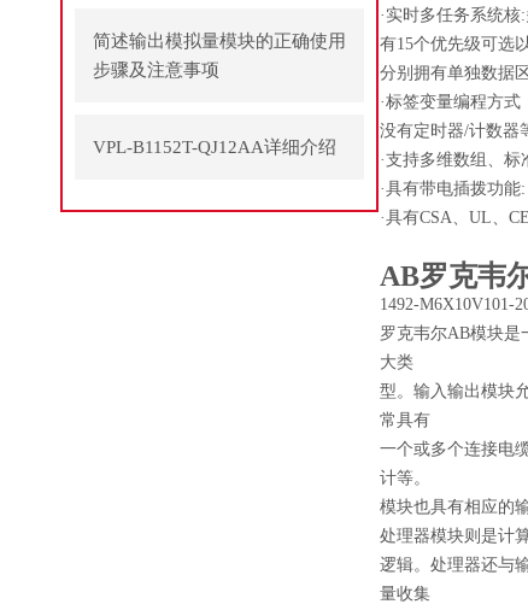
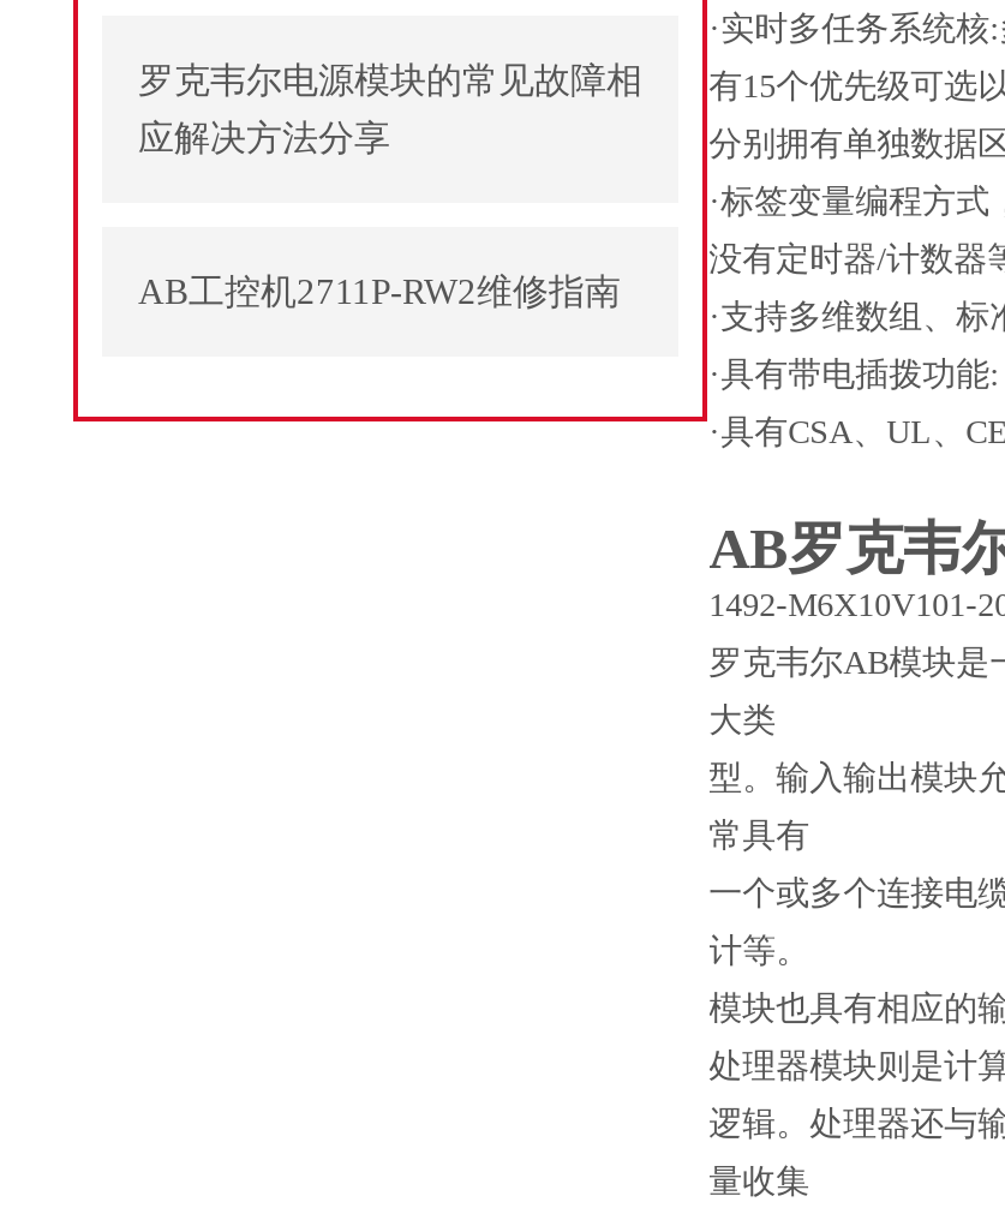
[93,31,346,51] 简述输出模拟量模块的正确使用 -> [138,61,642,100] 罗克韦尔电源模块的常见故障相
[93,60,219,80] 步骤及注意事项 -> [138,119,390,157] 应解决方法分享
[93,137,336,157] VPL-B1152T-QJ12AA详细介绍 -> [138,273,621,311] AB工控机2711P-RW2维修指南

